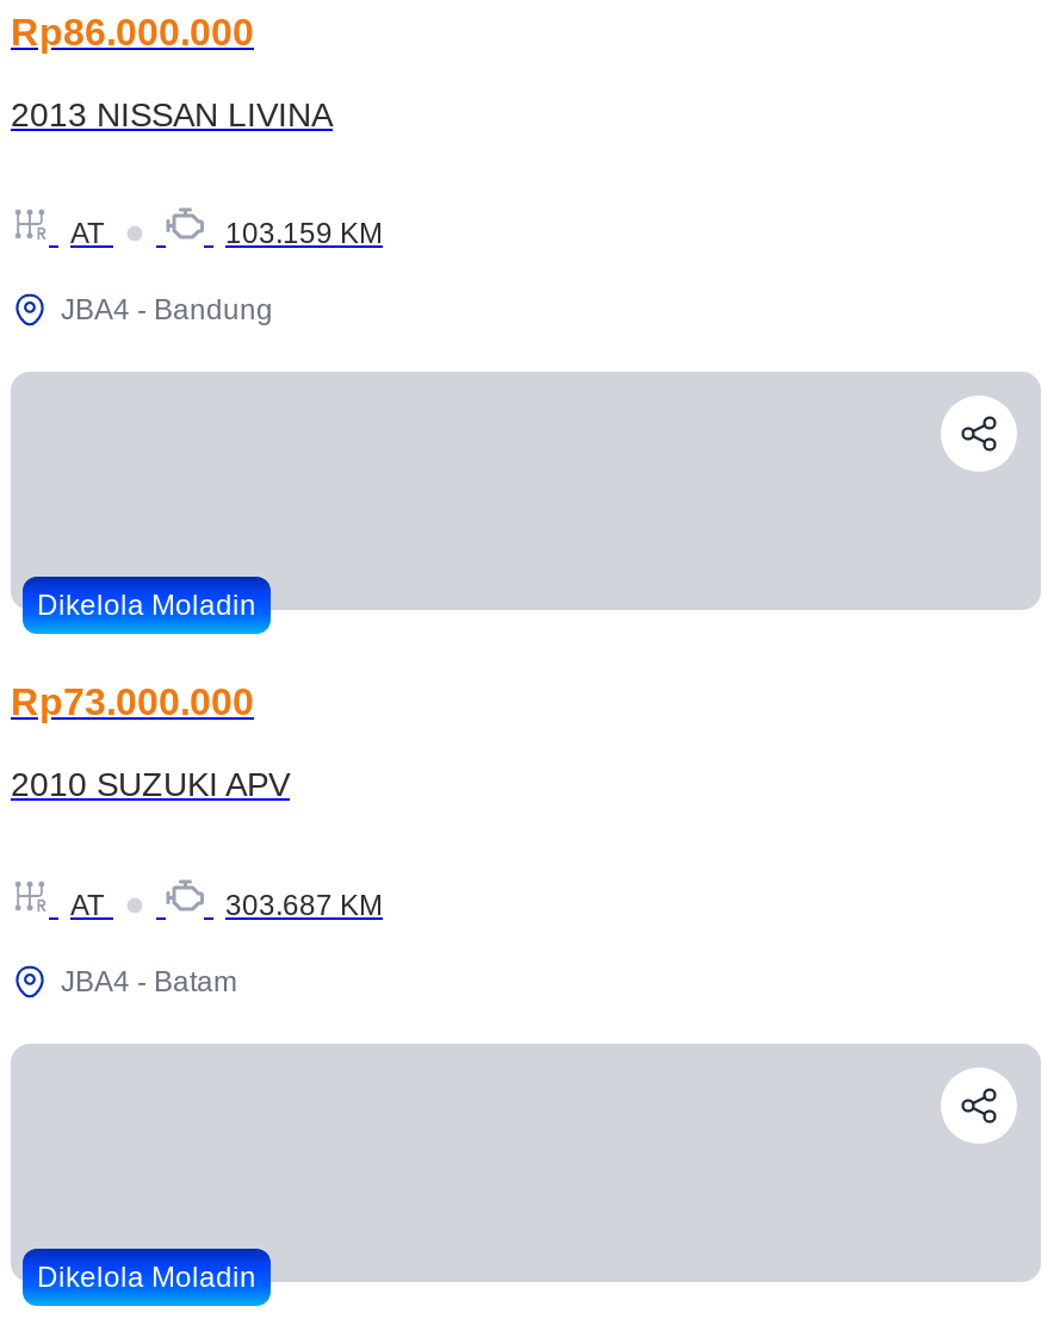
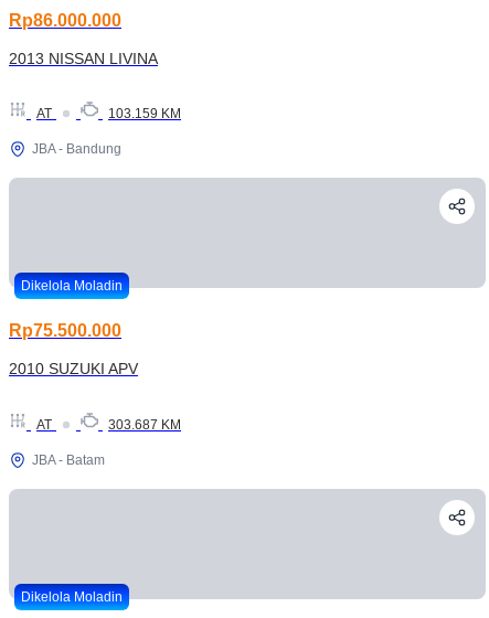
[61,294,273,327] JBA4 - Bandung -> [32,142,121,157] JBA - Bandung
[11,682,254,723] Rp73.000.000 -> [9,321,121,340] Rp75.500.000
[61,964,237,998] JBA4 - Batam -> [32,452,105,468] JBA - Batam

